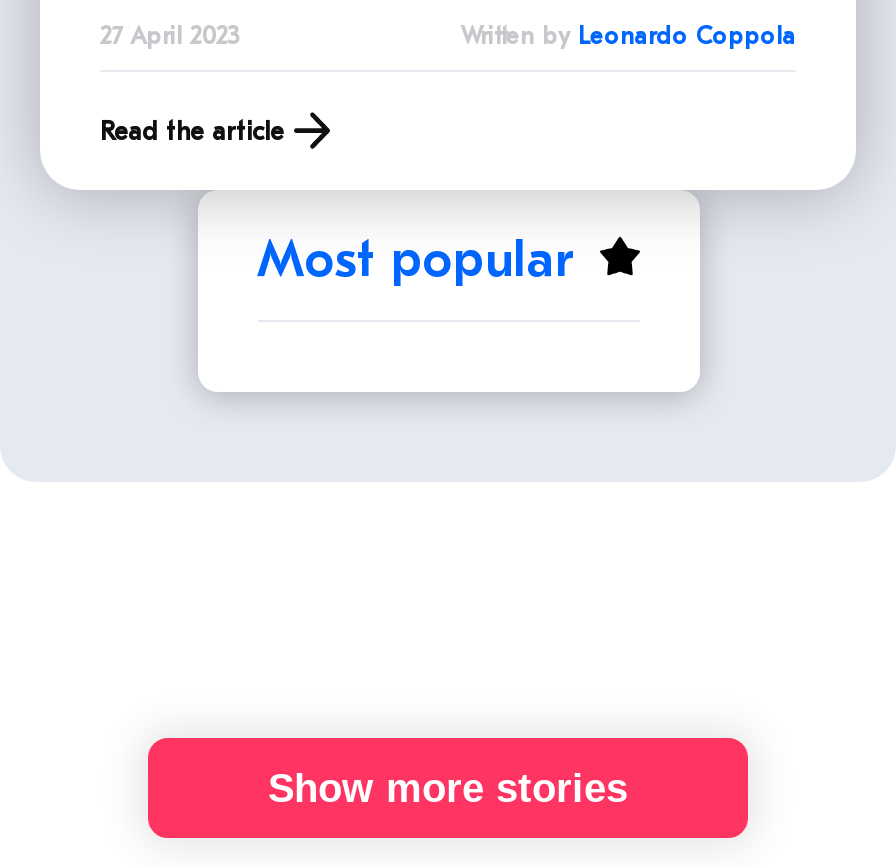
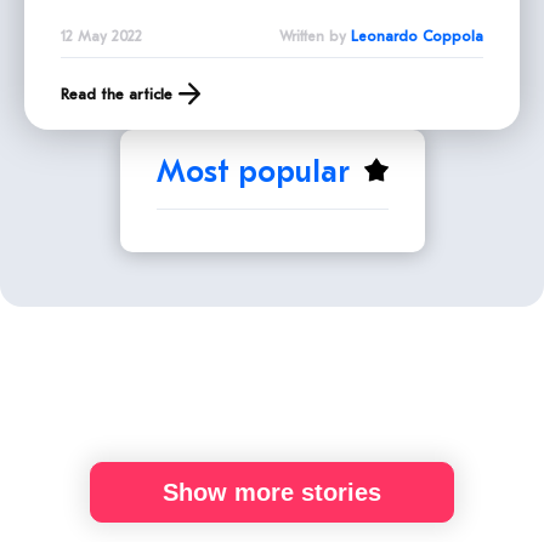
[100,22,240,50] 27 April 2023 -> [61,28,142,45] 12 May 2022

